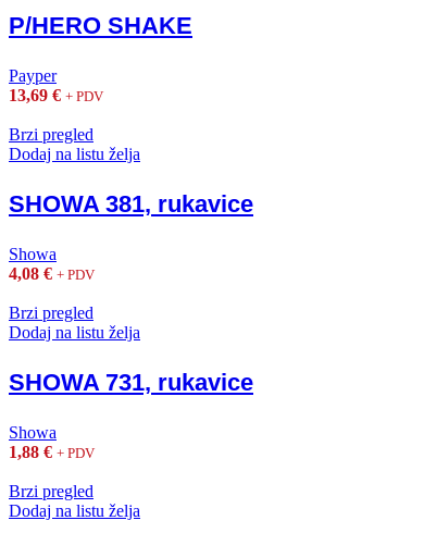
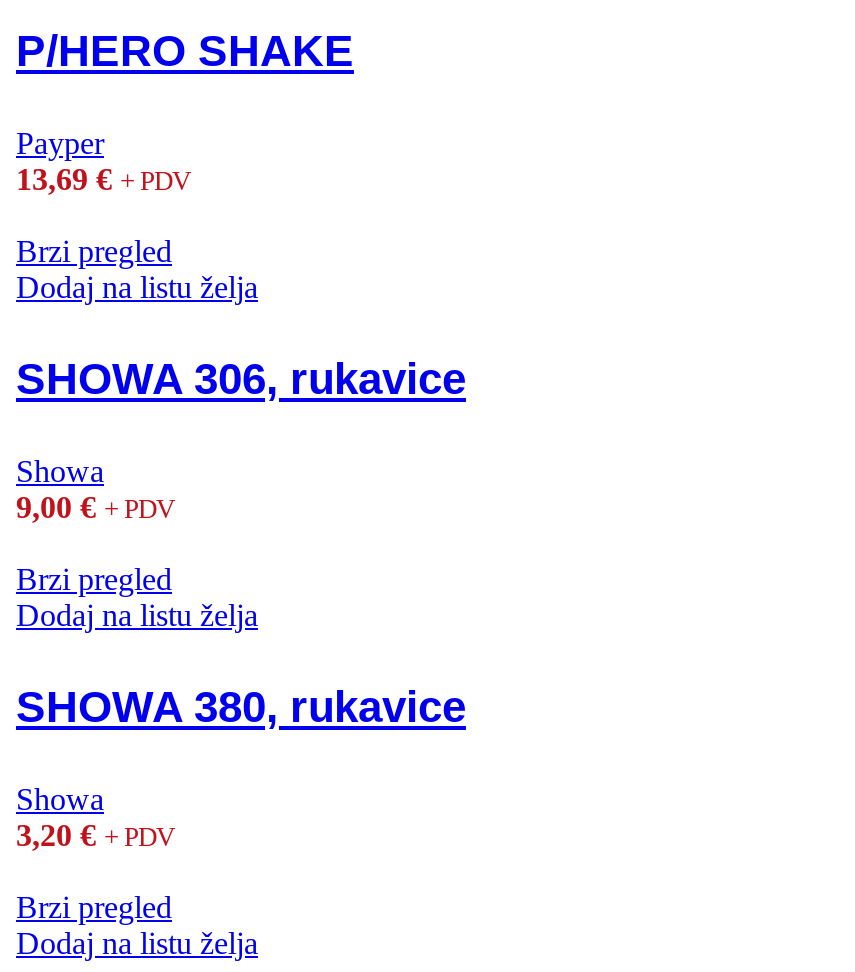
[9,191,253,218] SHOWA 381, rukavice -> [16,354,466,404] SHOWA 306, rukavice
[9,265,95,283] 4,08 € + PDV -> [16,490,174,524] 9,00 € + PDV
[9,369,253,396] SHOWA 731, rukavice -> [16,682,466,732] SHOWA 380, rukavice
[9,443,95,461] 1,88 € + PDV -> [16,818,174,852] 3,20 € + PDV

